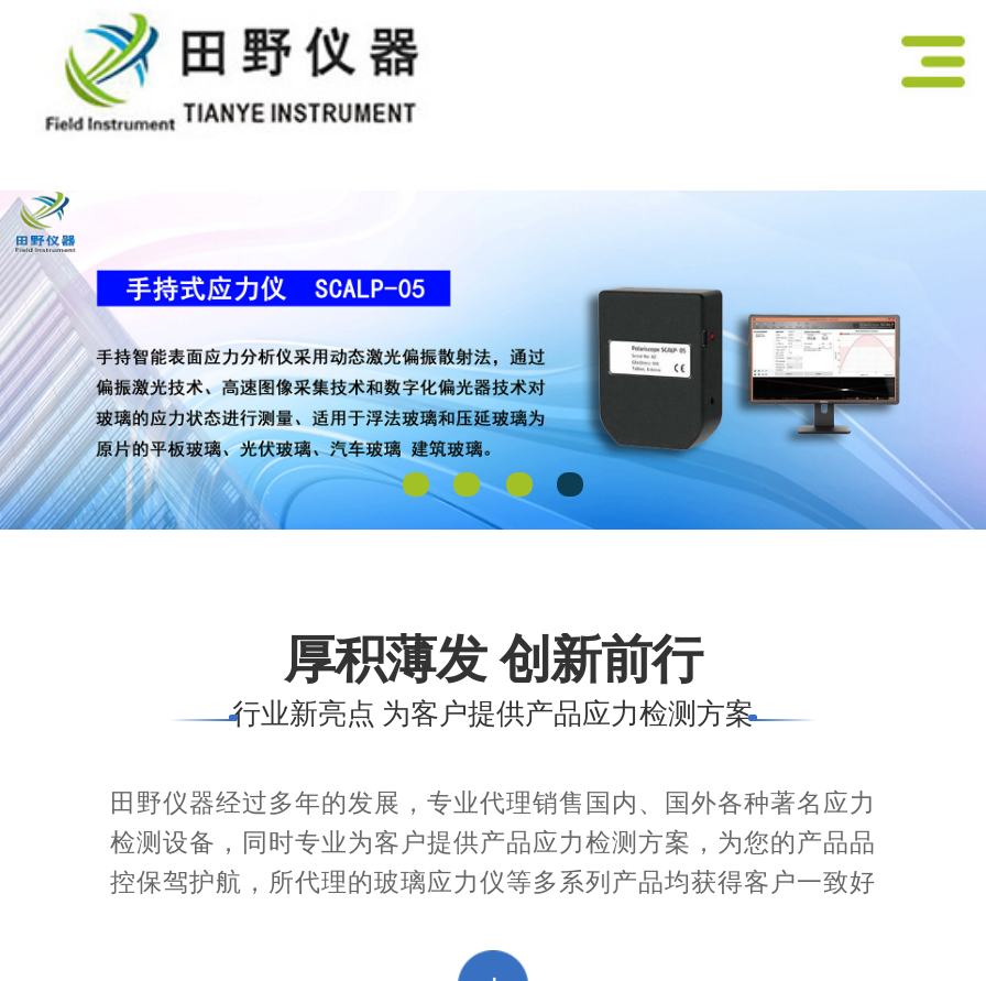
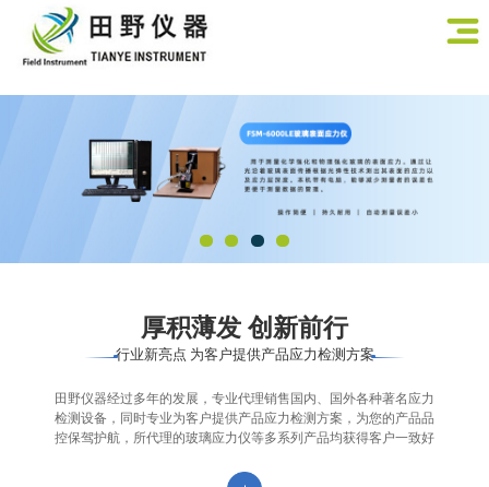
[7,190,979,532] [image] -> [3,94,486,263] [image]

